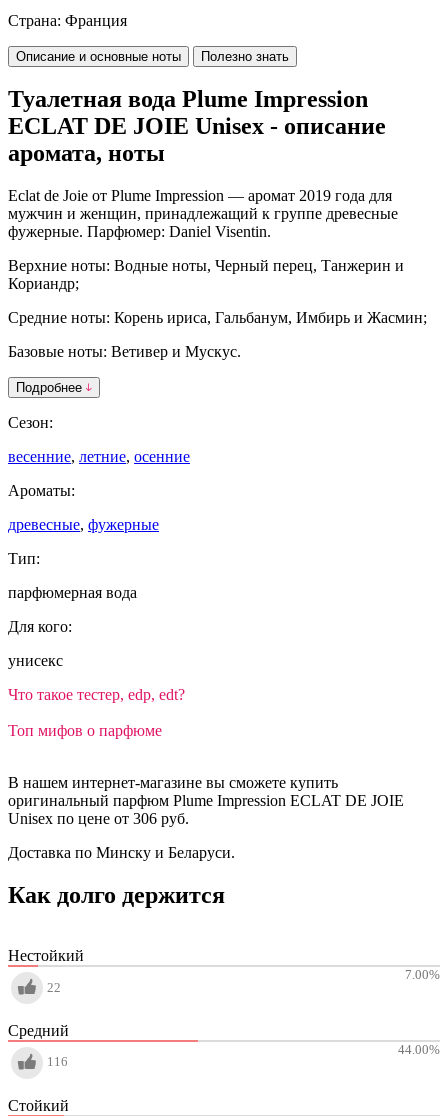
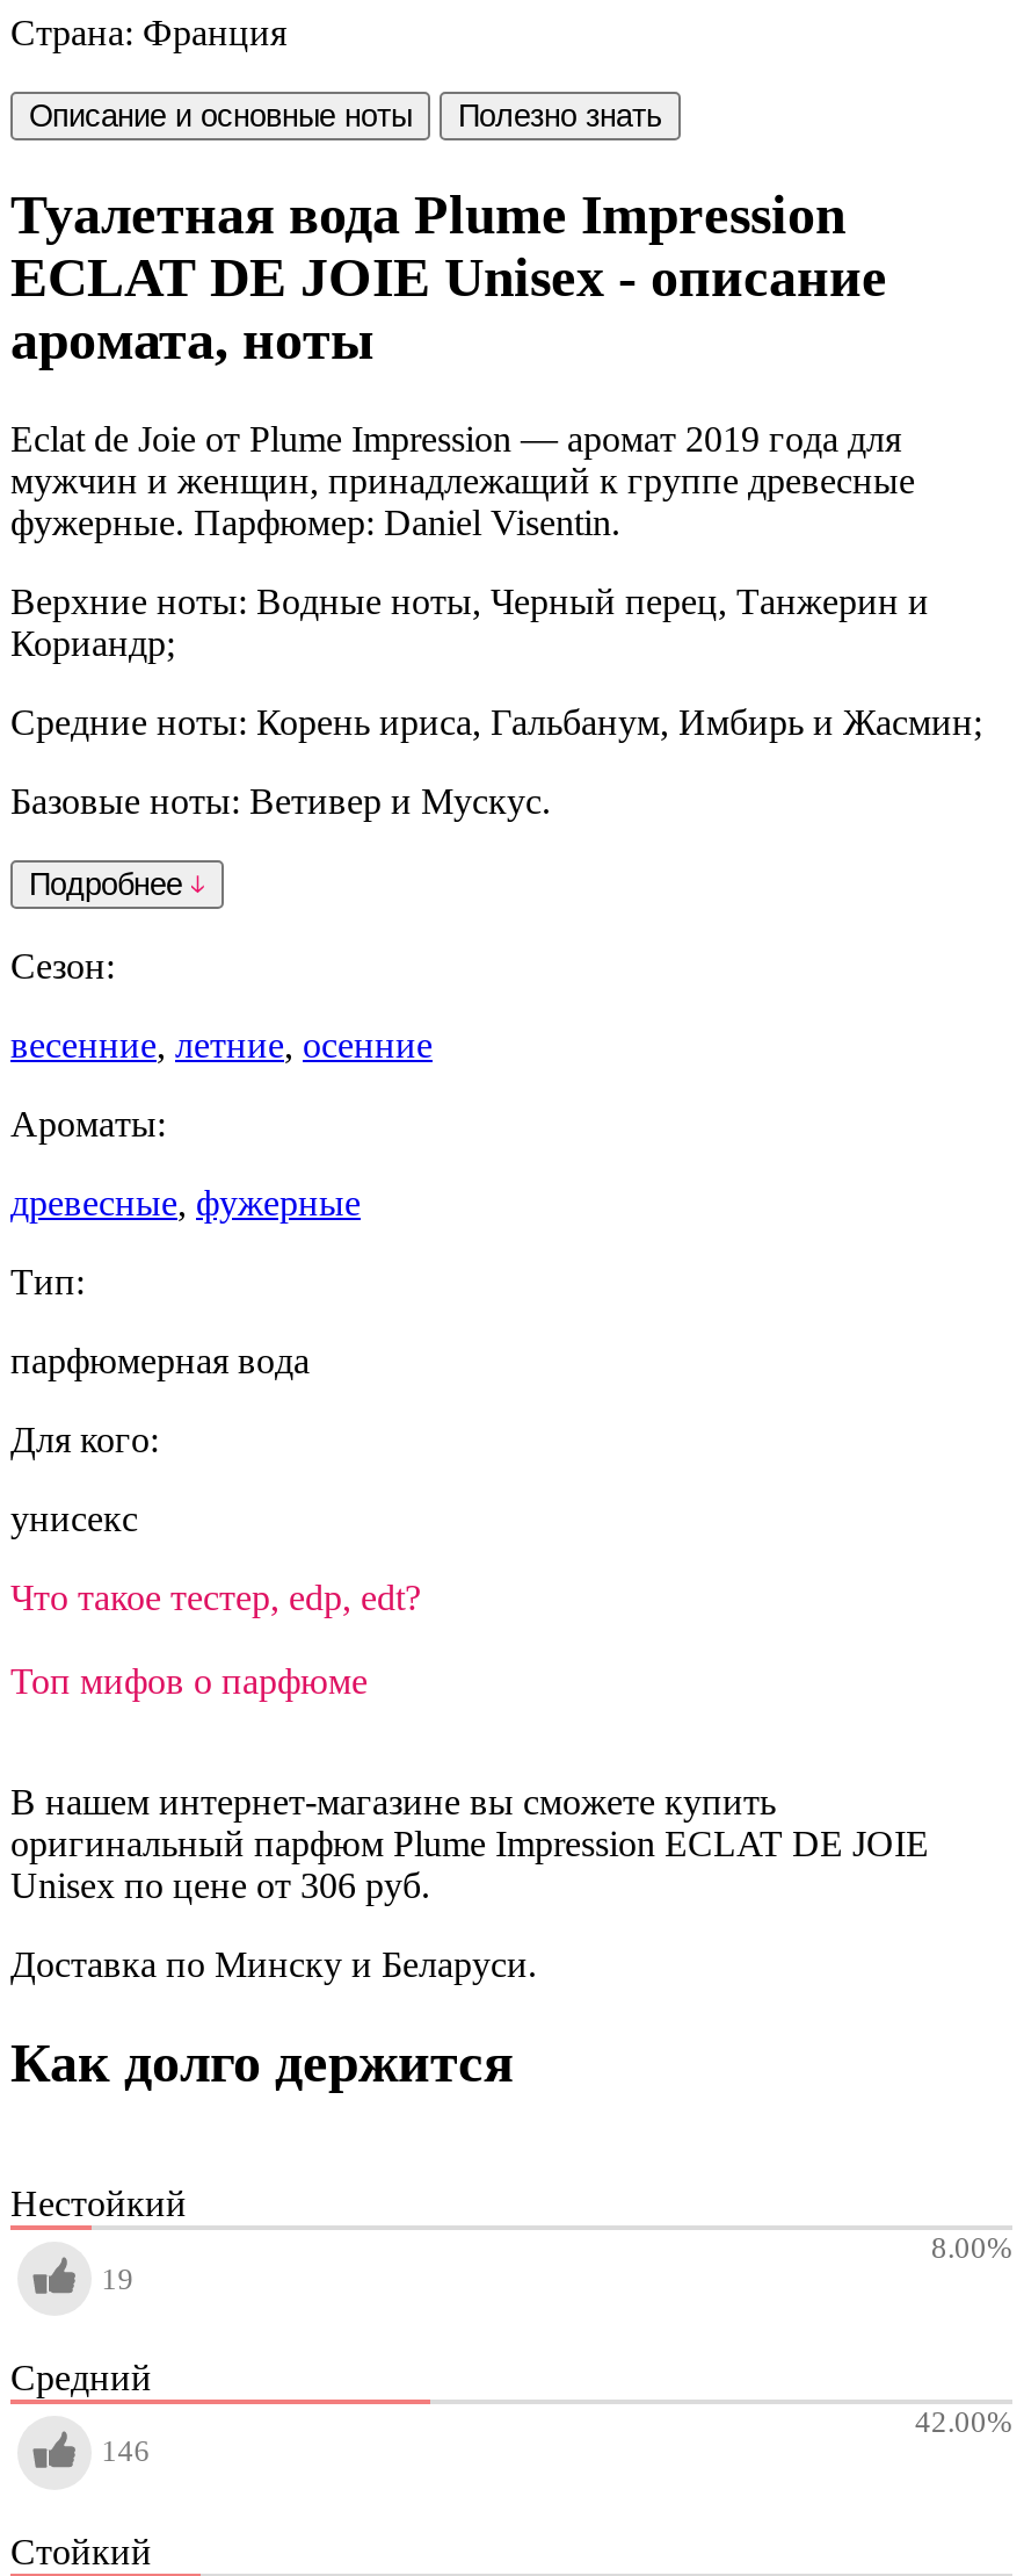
[405,968,440,982] 7.00% -> [931,2233,1012,2265] 8.00%
[47,981,61,995] 22 -> [101,2263,134,2295] 19
[398,1043,440,1057] 44.00% -> [915,2407,1012,2439] 42.00%
[47,1056,68,1070] 116 -> [101,2436,150,2469] 146

